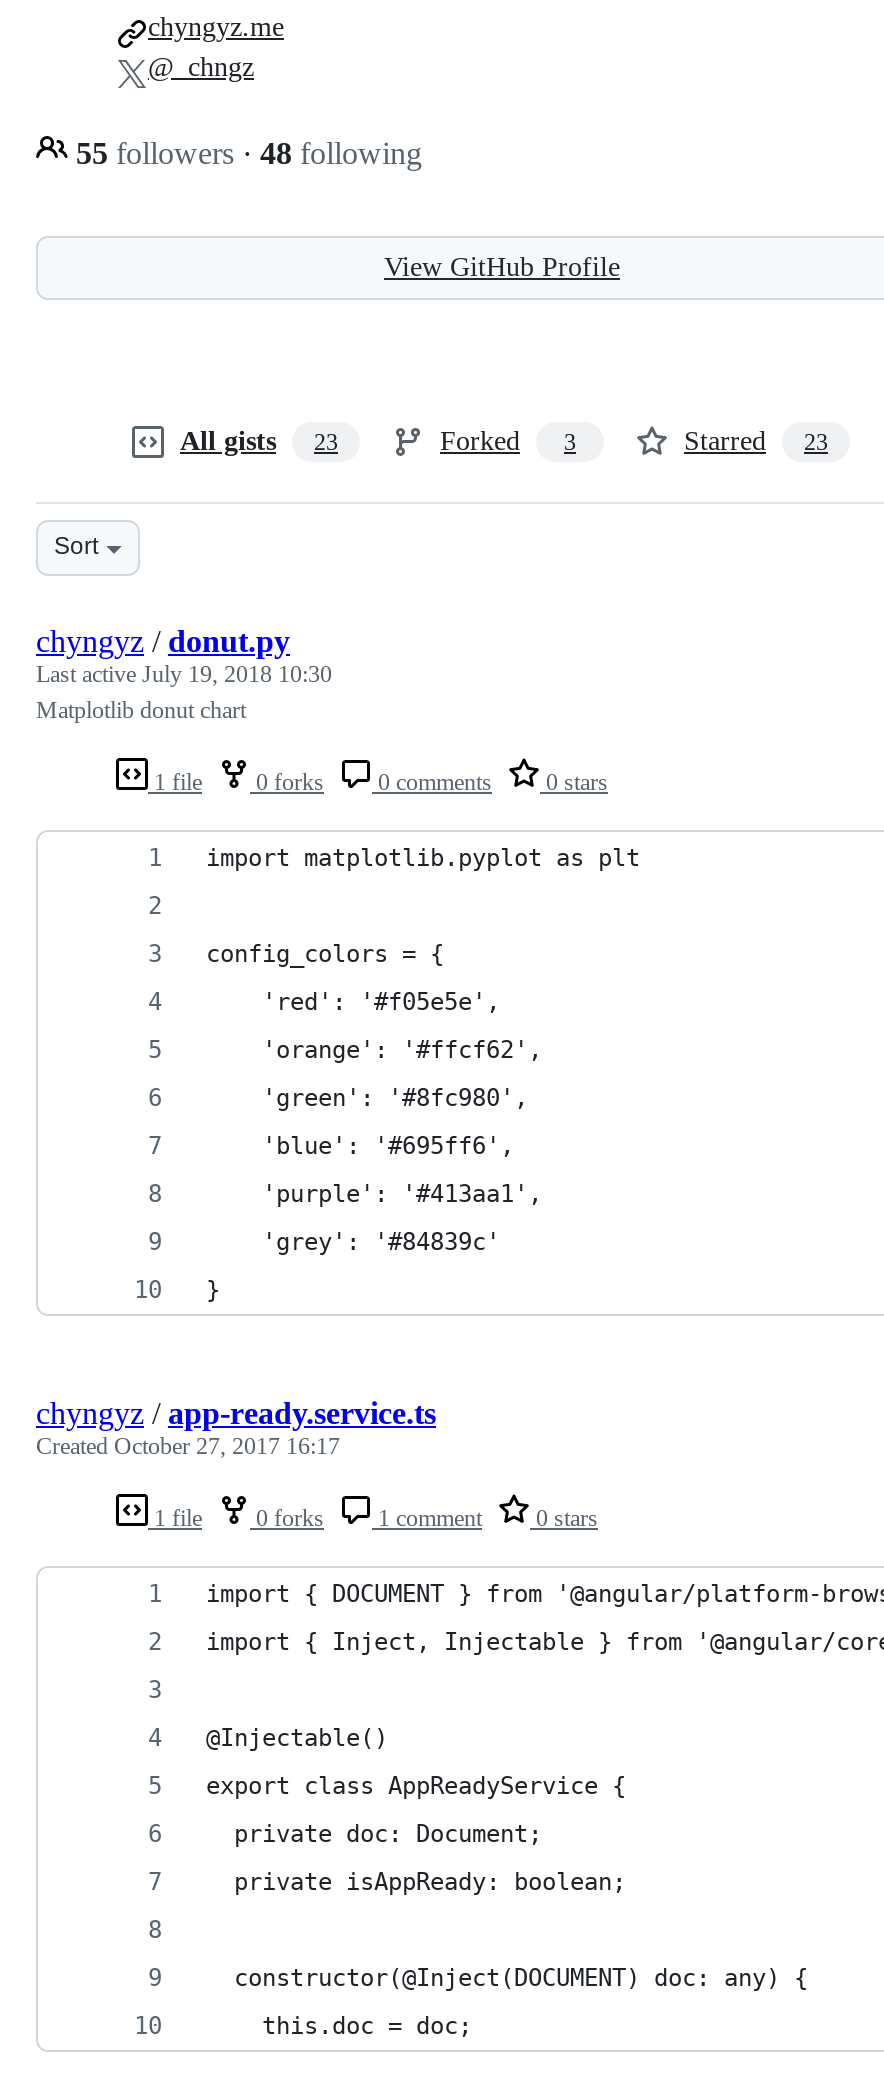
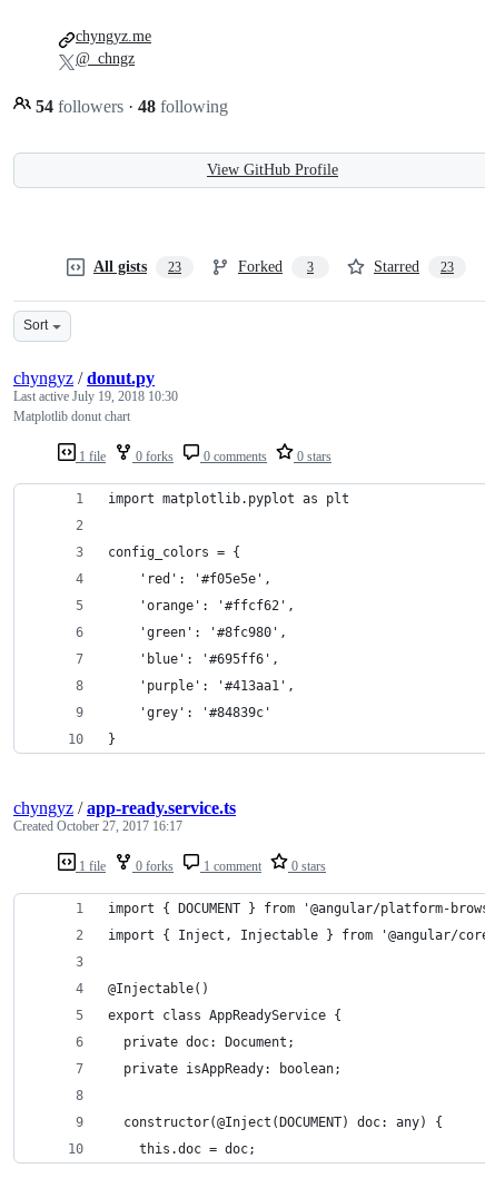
[76,136,422,170] 55 followers · 48 following -> [36,97,228,116] 54 followers · 48 following

